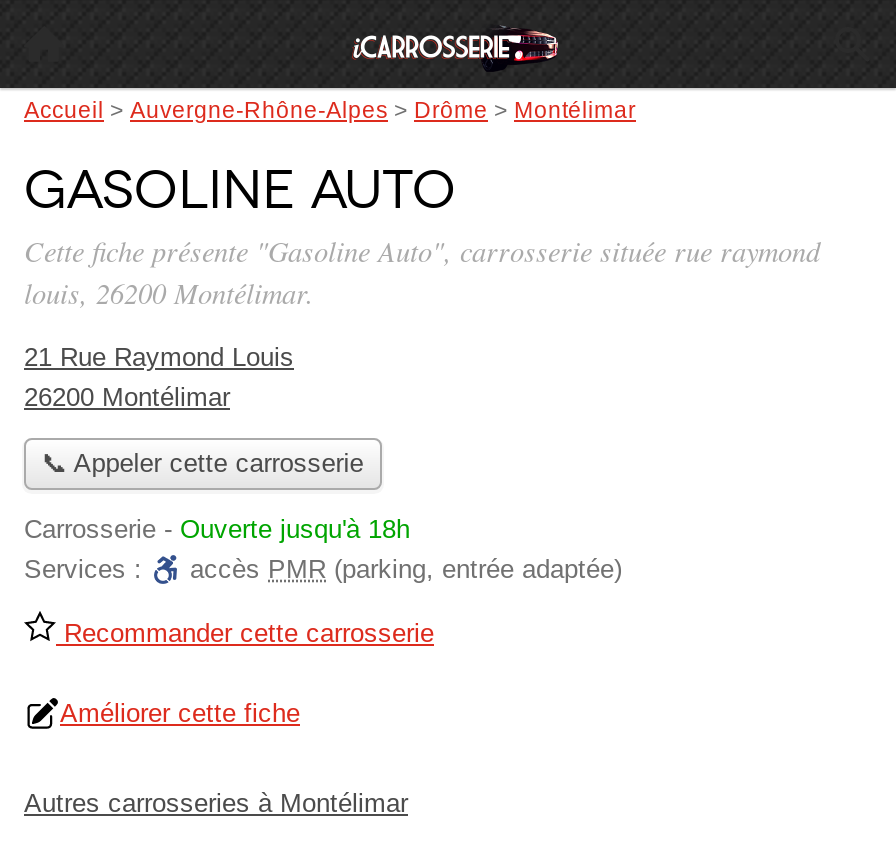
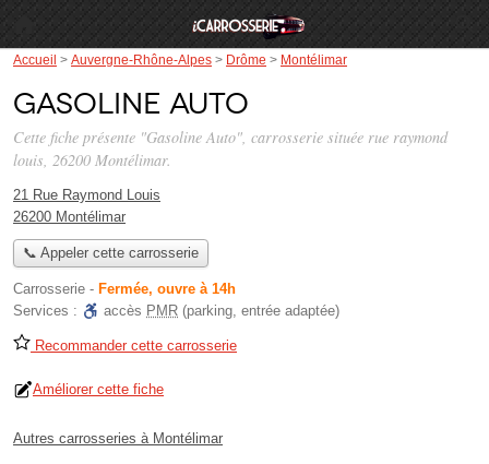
[24,515,410,545] Carrosserie - Ouverte jusqu'à 18h -> [13,281,236,297] Carrosserie - Fermée, ouvre à 14h

